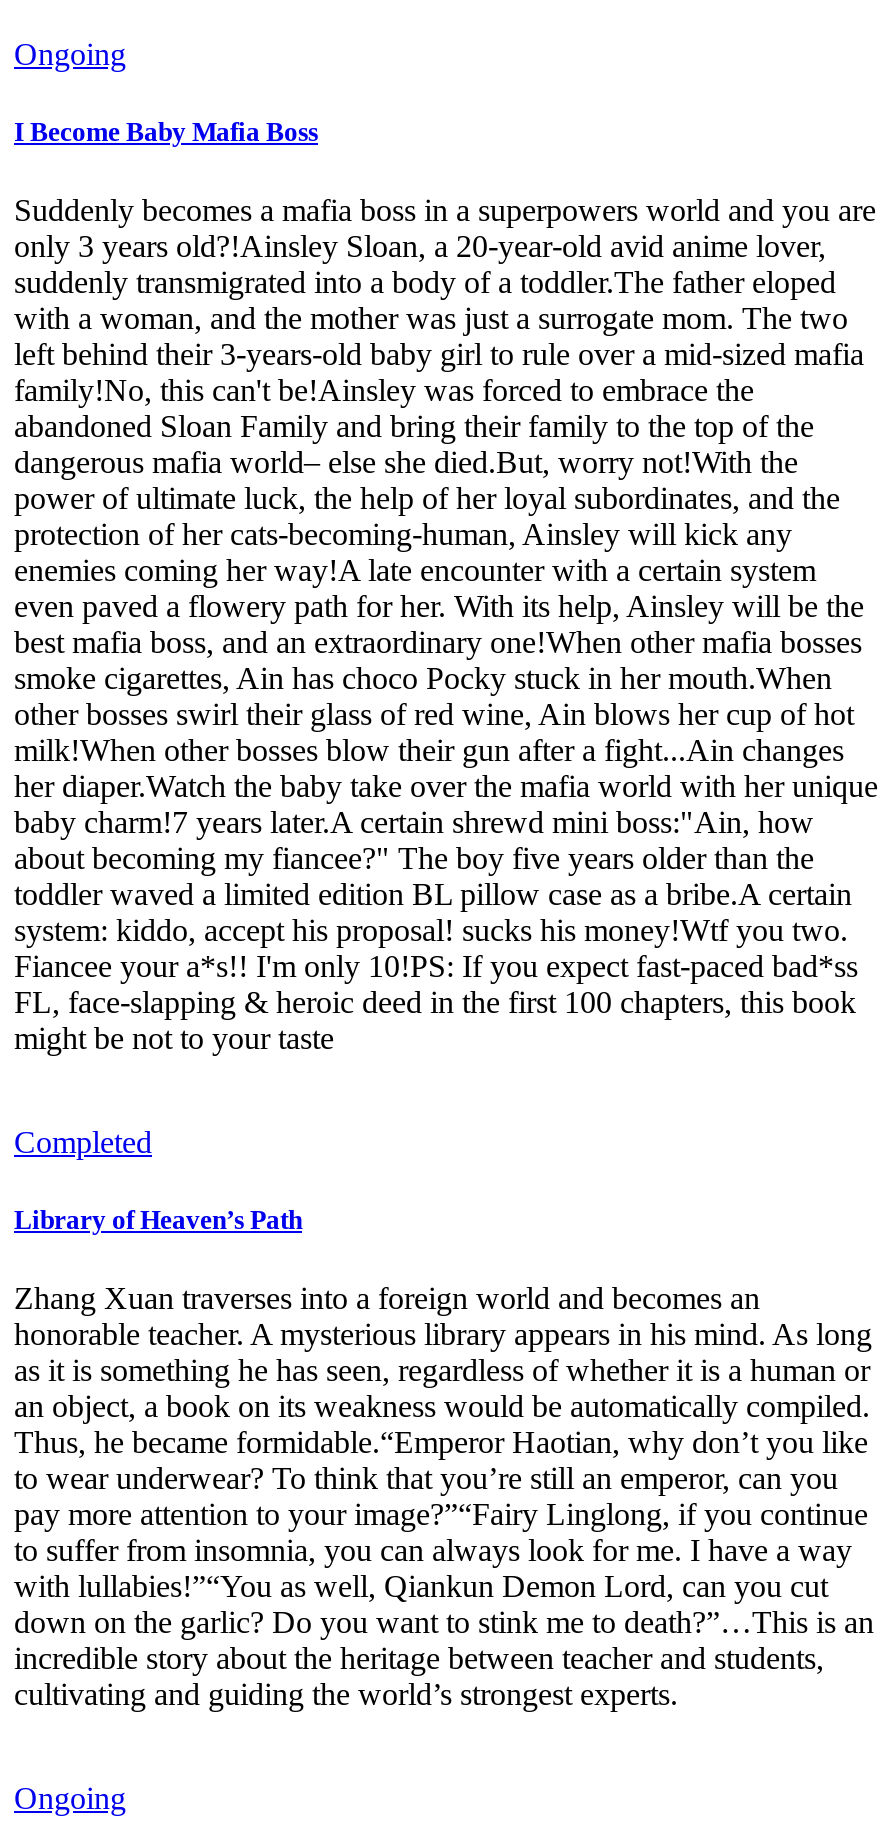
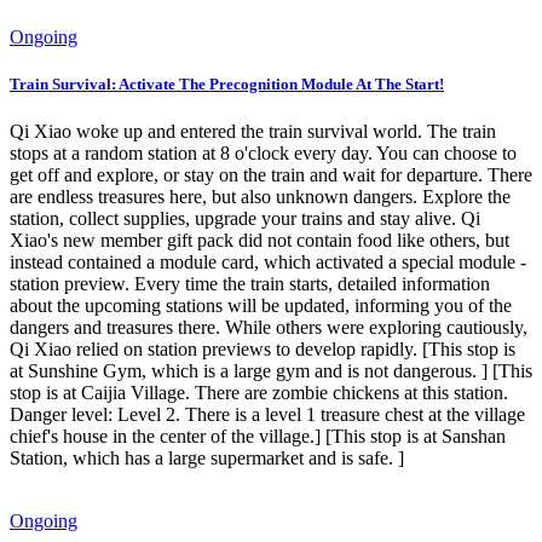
[14,116,878,1711] I Become Baby Mafia Boss | Suddenly becomes a mafia boss in a superpowers world and you are | only 3 years old?!Ainsley Sloan, a 20-year-old avid anime lover, | suddenly transmigrated into a body of a toddler.The father eloped | with a woman, and the mother was just a surrogate mom. The two | left behind their 3-years-old baby girl to rule over a mid-sized mafia | family!No, this can't be!Ainsley was forced to embrace the | abandoned Sloan Family and bring their family to the top of the | dangerous mafia world– else she died.But, worry not!With the | power of ultimate luck, the help of her loyal subordinates, and the | protection of her cats-becoming-human, Ainsley will kick any | enemies coming her way!A late encounter with a certain system | even paved a flowery path for her. With its help, Ainsley will be the | best mafia boss, and an extraordinary one!When other mafia bosses | smoke cigarettes, Ain has choco Pocky stuck in her mouth.When | other bosses swirl their glass of red wine, Ain blows her cup of hot | milk!When other bosses blow their gun after a fight...Ain changes | her diaper.Watch the baby take over the mafia world with her unique | baby charm!7 years later.A certain shrewd mini boss:"Ain, how | about becoming my fiancee?" The boy five years older than the | toddler waved a limited edition BL pillow case as a bribe.A certain | system: kiddo, accept his proposal! sucks his money!Wtf you two. | Fiancee your a*s!! I'm only 10!PS: If you expect fast-paced bad*ss | FL, face-slapping & heroic deed in the first 100 chapters, this book | might be not to your taste | Completed | Library of Heaven’s Path | Zhang Xuan traverses into a foreign world and becomes an | honorable teacher. A mysterious library appears in his mind. As long | as it is something he has seen, regardless of whether it is a human or | an object, a book on its weakness would be automatically compiled. | Thus, he became formidable.“Emperor Haotian, why don’t you like | to wear underwear? To think that you’re still an emperor, can you | pay more attention to your image?”“Fairy Linglong, if you continue | to suffer from insomnia, you can always look for me. I have a way | with lullabies!”“You as well, Qiankun Demon Lord, can you cut | down on the garlic? Do you want to stink me to death?”…This is an | incredible story about the heritage between teacher and students, | cultivating and guiding the world’s strongest experts. -> [10,75,532,468] Train Survival: Activate The Precognition Module At The Start! | Qi Xiao woke up and entered the train survival world. The train | stops at a random station at 8 o'clock every day. You can choose to | get off and explore, or stay on the train and wait for departure. There | are endless treasures here, but also unknown dangers. Explore the | station, collect supplies, upgrade your trains and stay alive. Qi | Xiao's new member gift pack did not contain food like others, but | instead contained a module card, which activated a special module - | station preview. Every time the train starts, detailed information | about the upcoming stations will be updated, informing you of the | dangers and treasures there. While others were exploring cautiously, | Qi Xiao relied on station previews to develop rapidly. [This stop is | at Sunshine Gym, which is a large gym and is not dangerous. ] [This | stop is at Caijia Village. There are zombie chickens at this station. | Danger level: Level 2. There is a level 1 treasure chest at the village | chief's house in the center of the village.] [This stop is at Sanshan | Station, which has a large supermarket and is safe. ]

